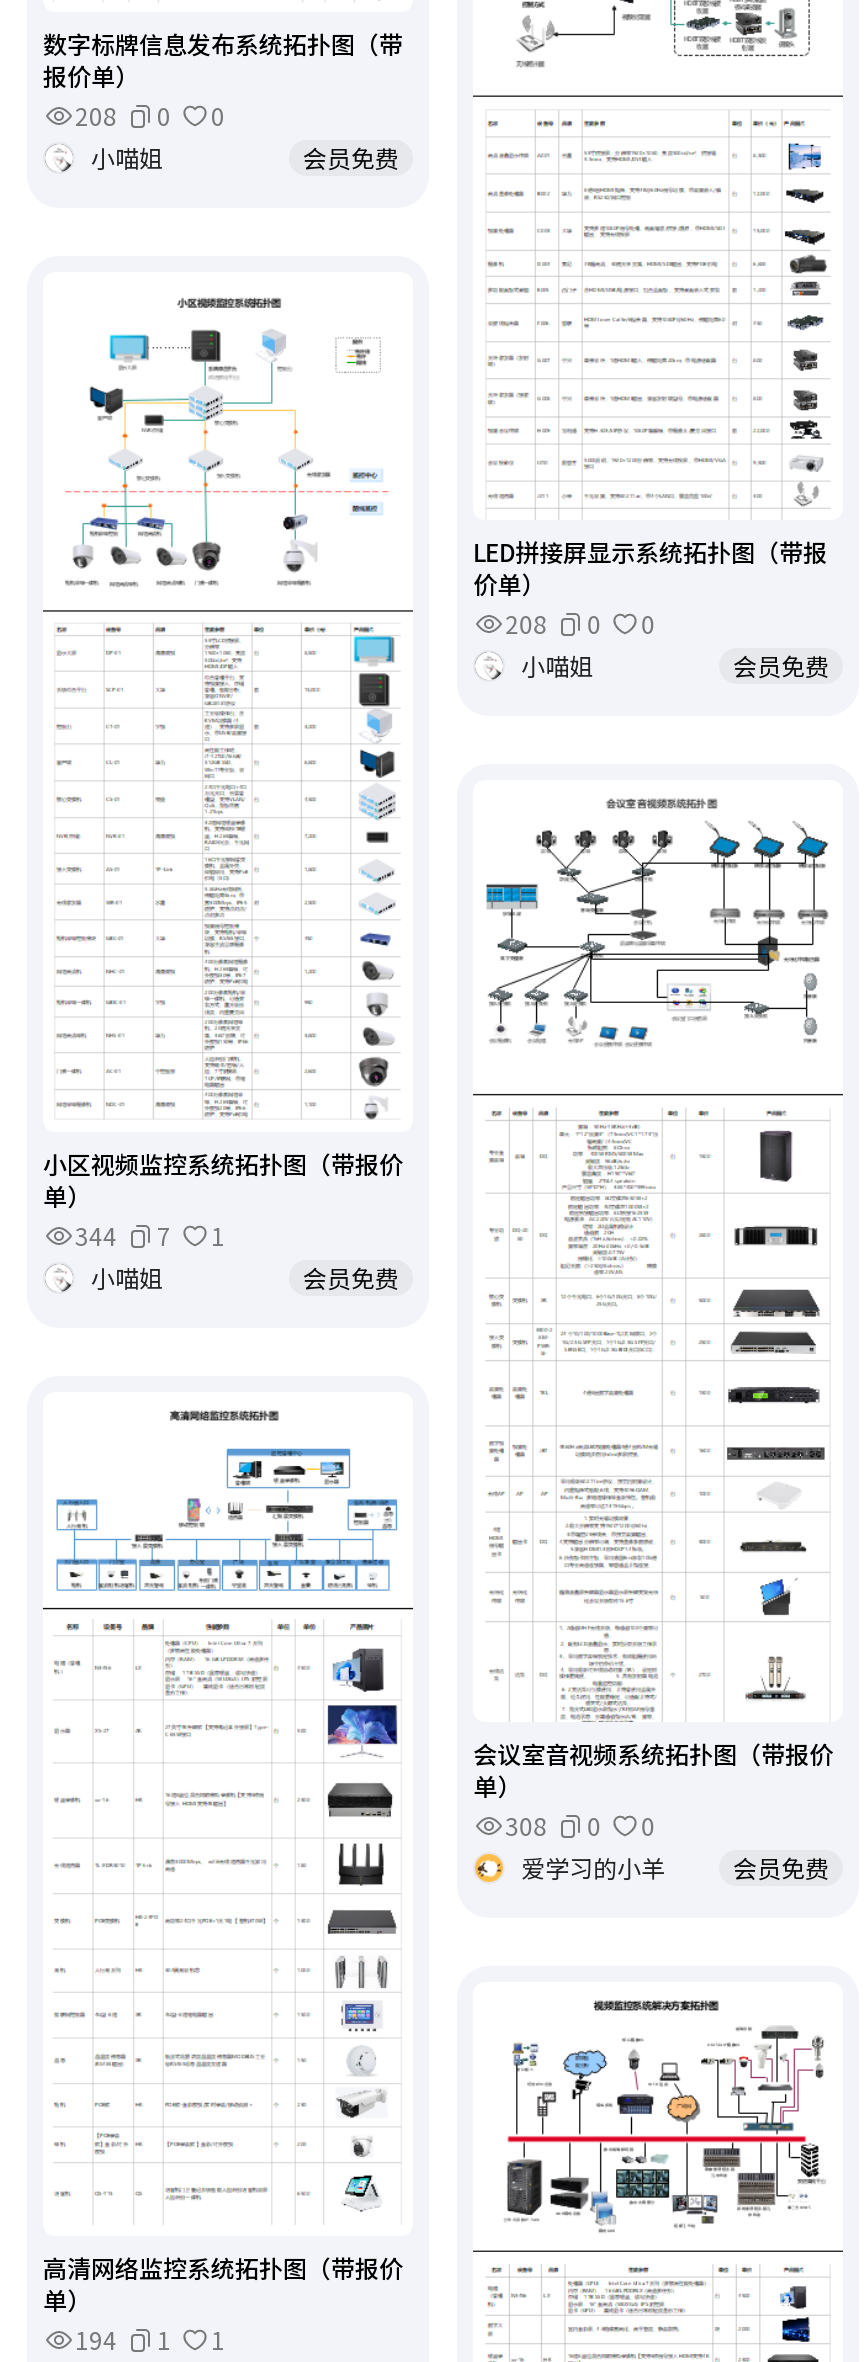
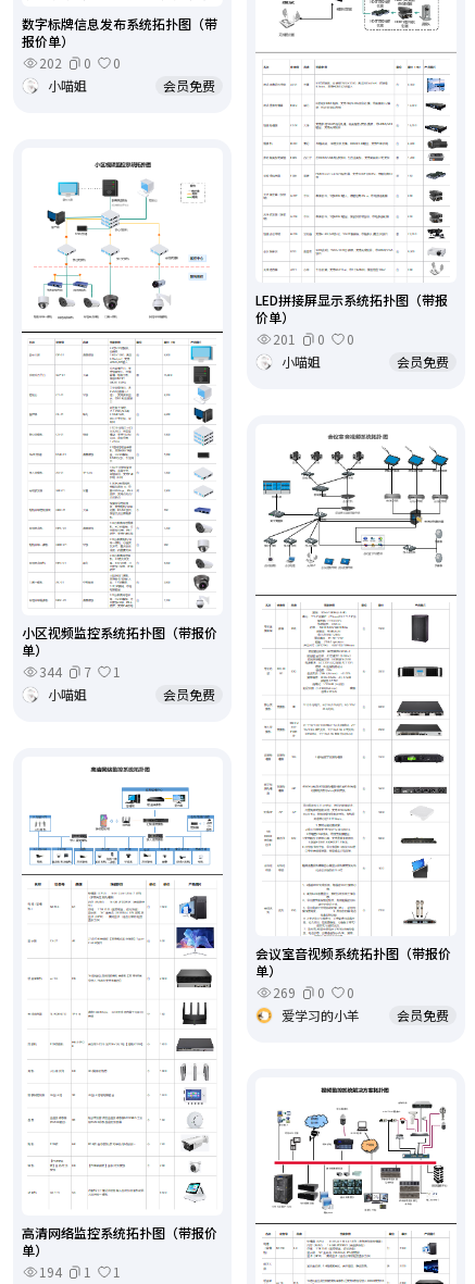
[75,97,225,131] 208 0 0 -> [39,53,121,71] 202 0 0
[505,605,655,639] 208 0 0 -> [273,329,354,348] 201 0 0
[505,1808,655,1842] 308 0 0 -> [273,983,354,1002] 269 0 0

